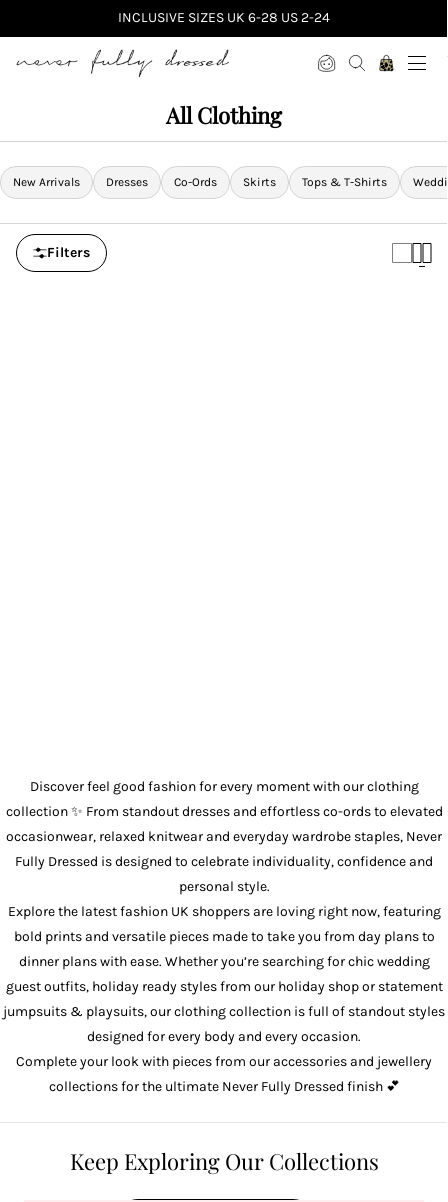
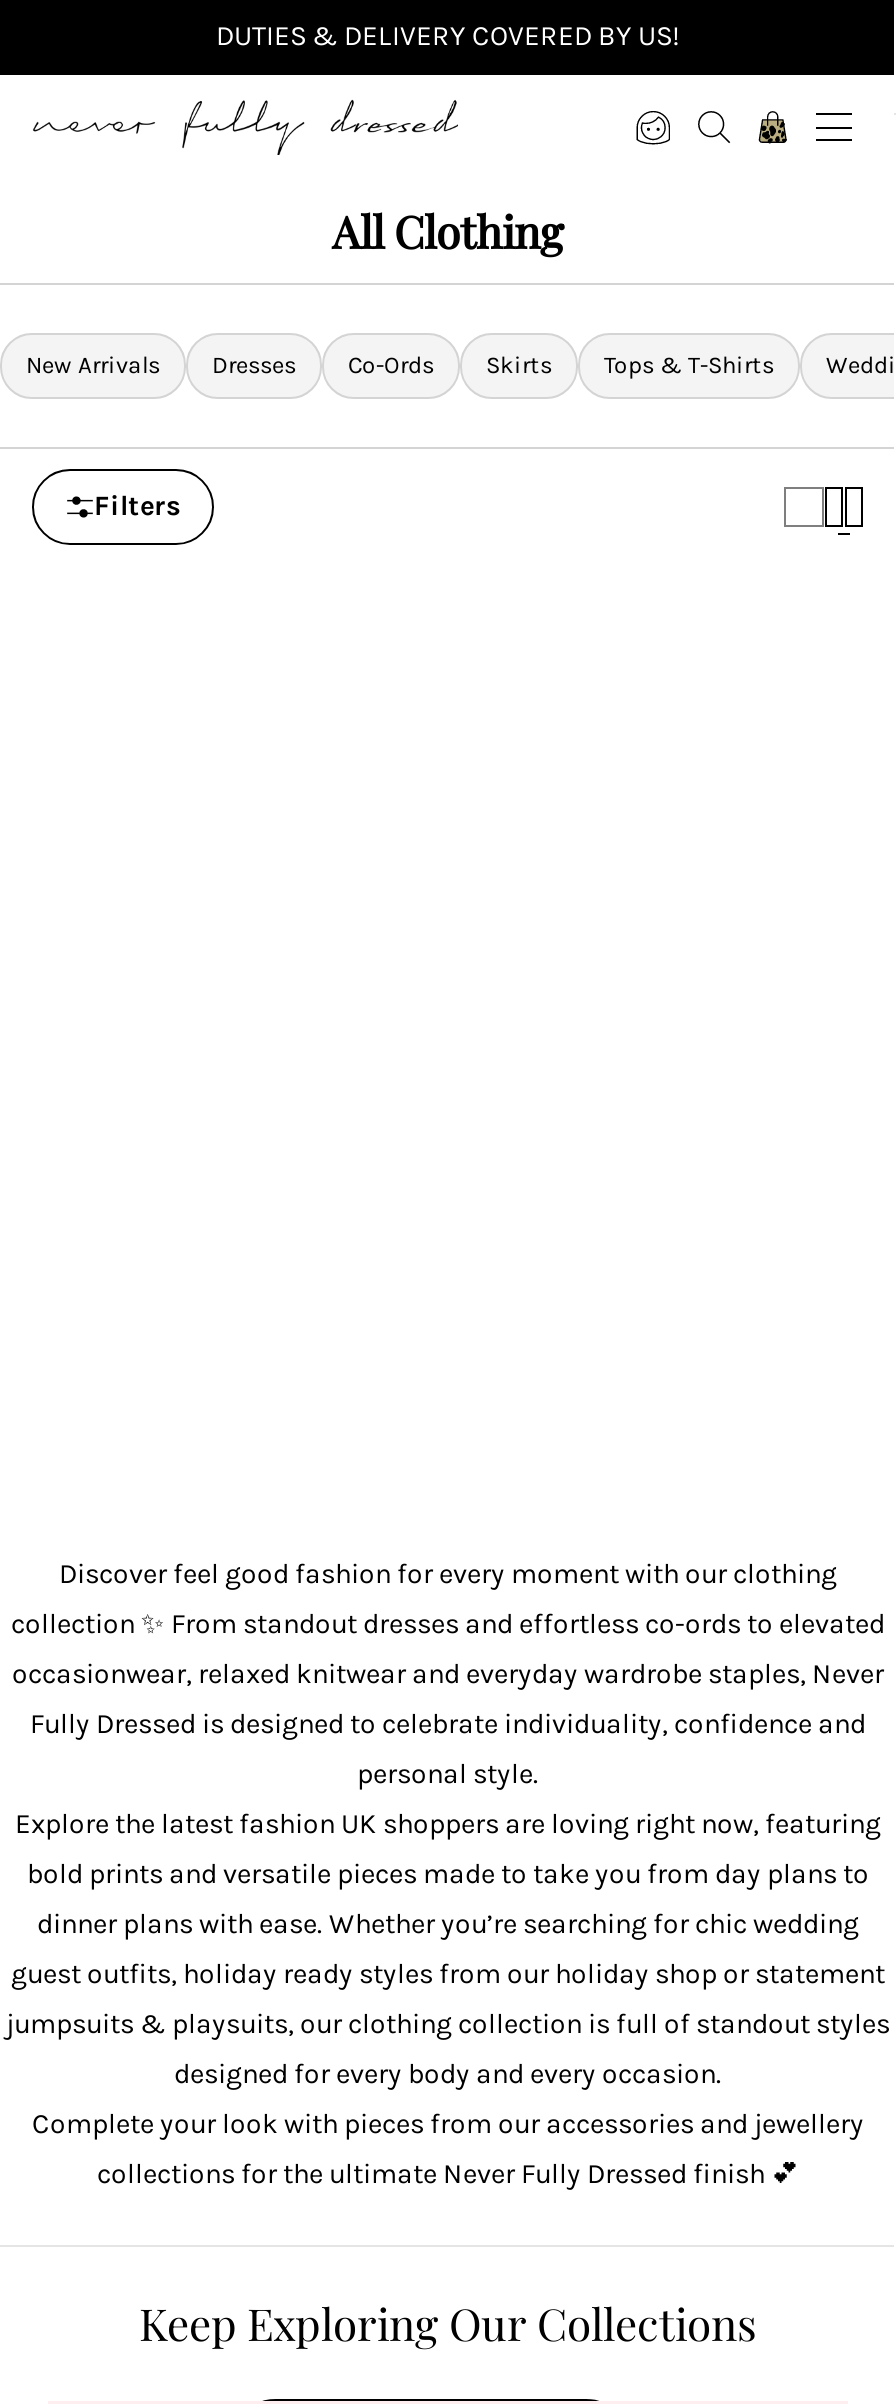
[118,9,330,26] INCLUSIVE SIZES UK 6-28 US 2-24 -> [216,19,680,53] DUTIES & DELIVERY COVERED BY US!

